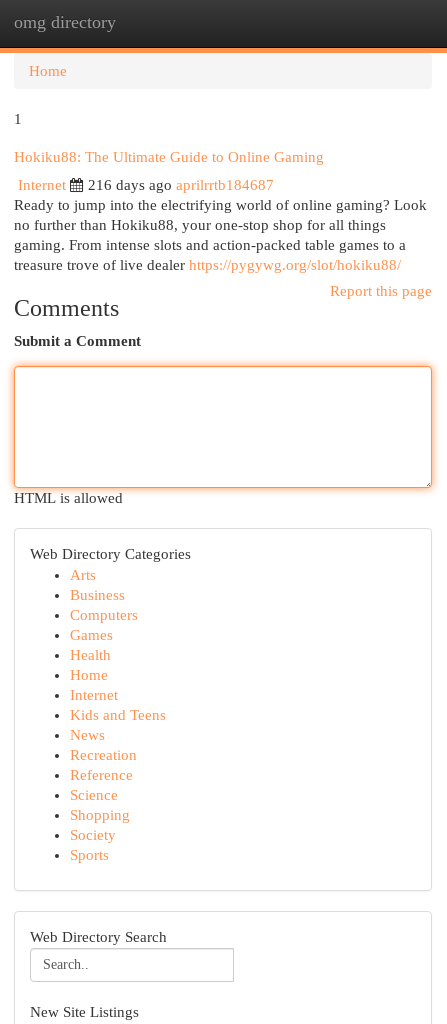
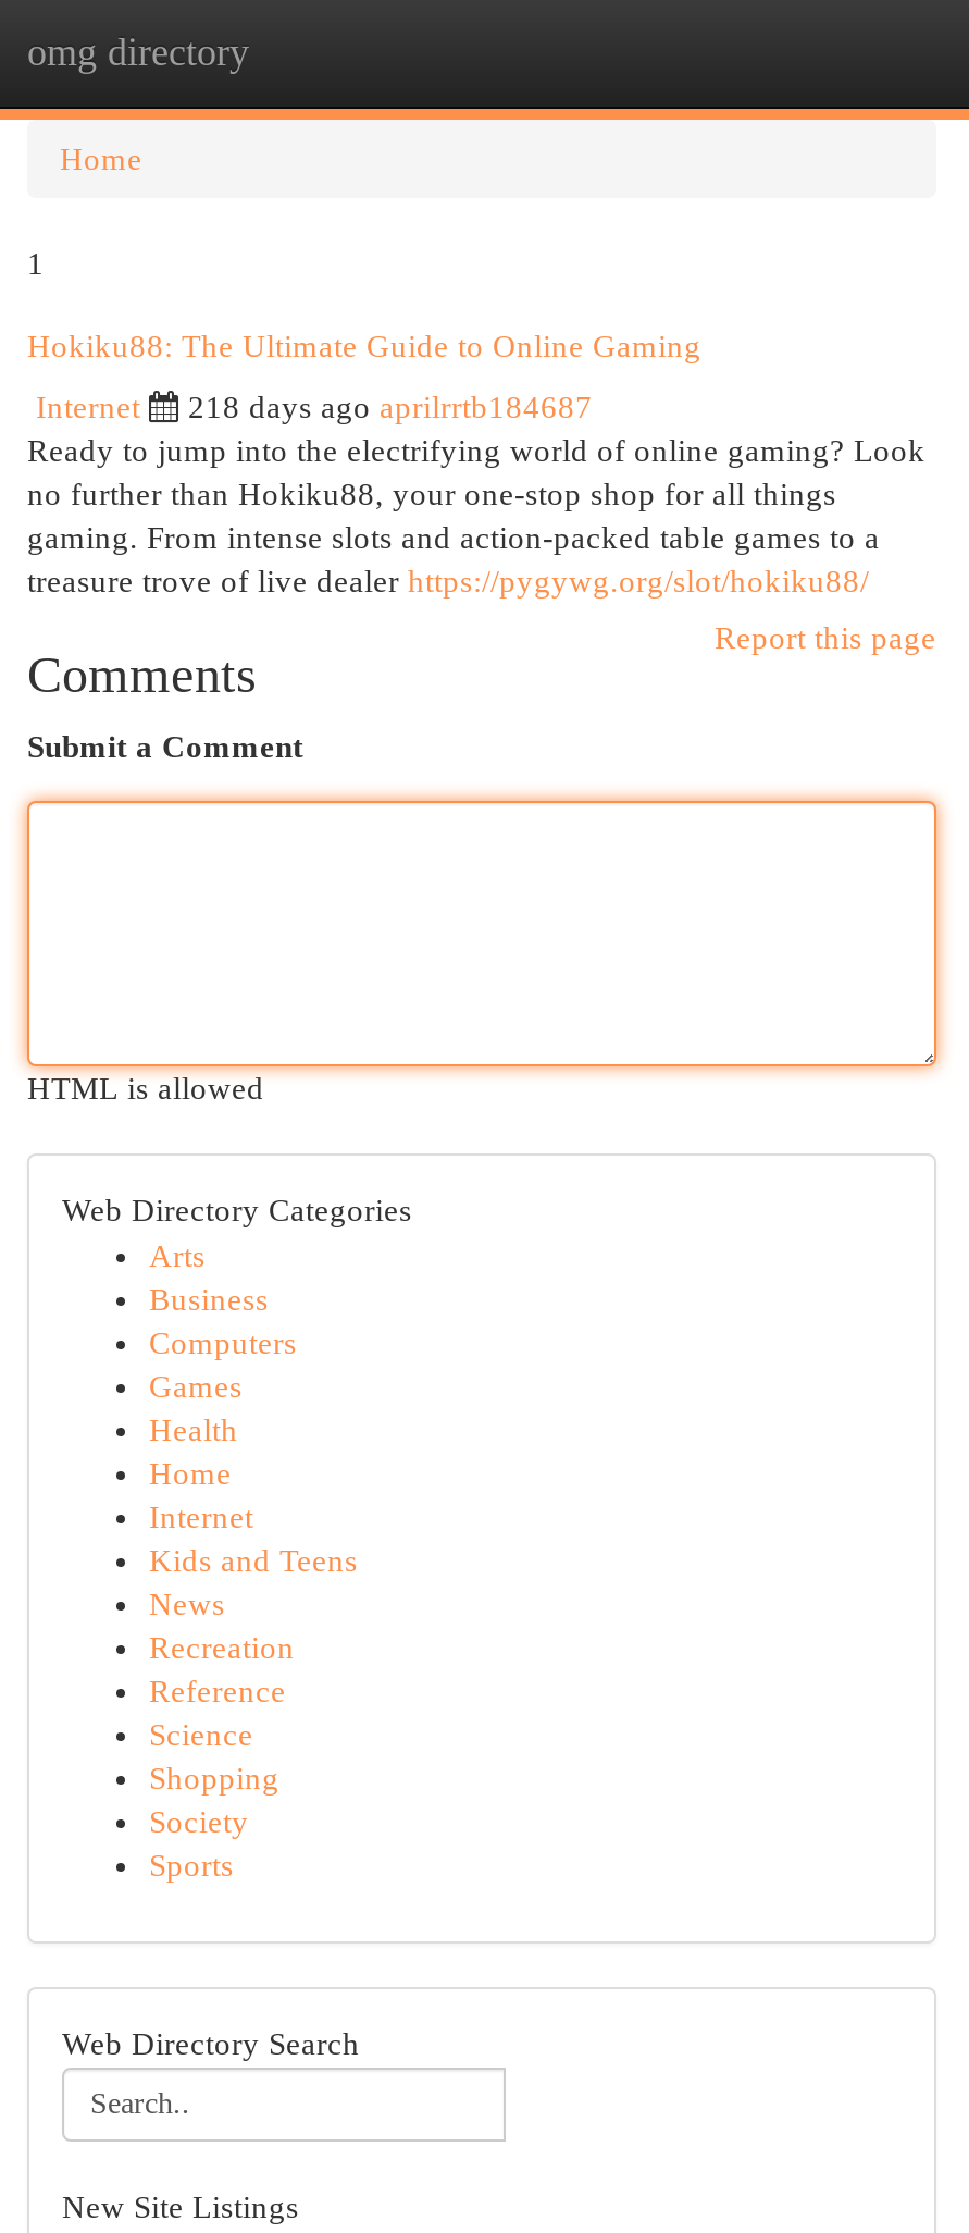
[88,177,274,193] 216 days ago aprilrrtb184687 -> [188,390,593,424] 218 days ago aprilrrtb184687

